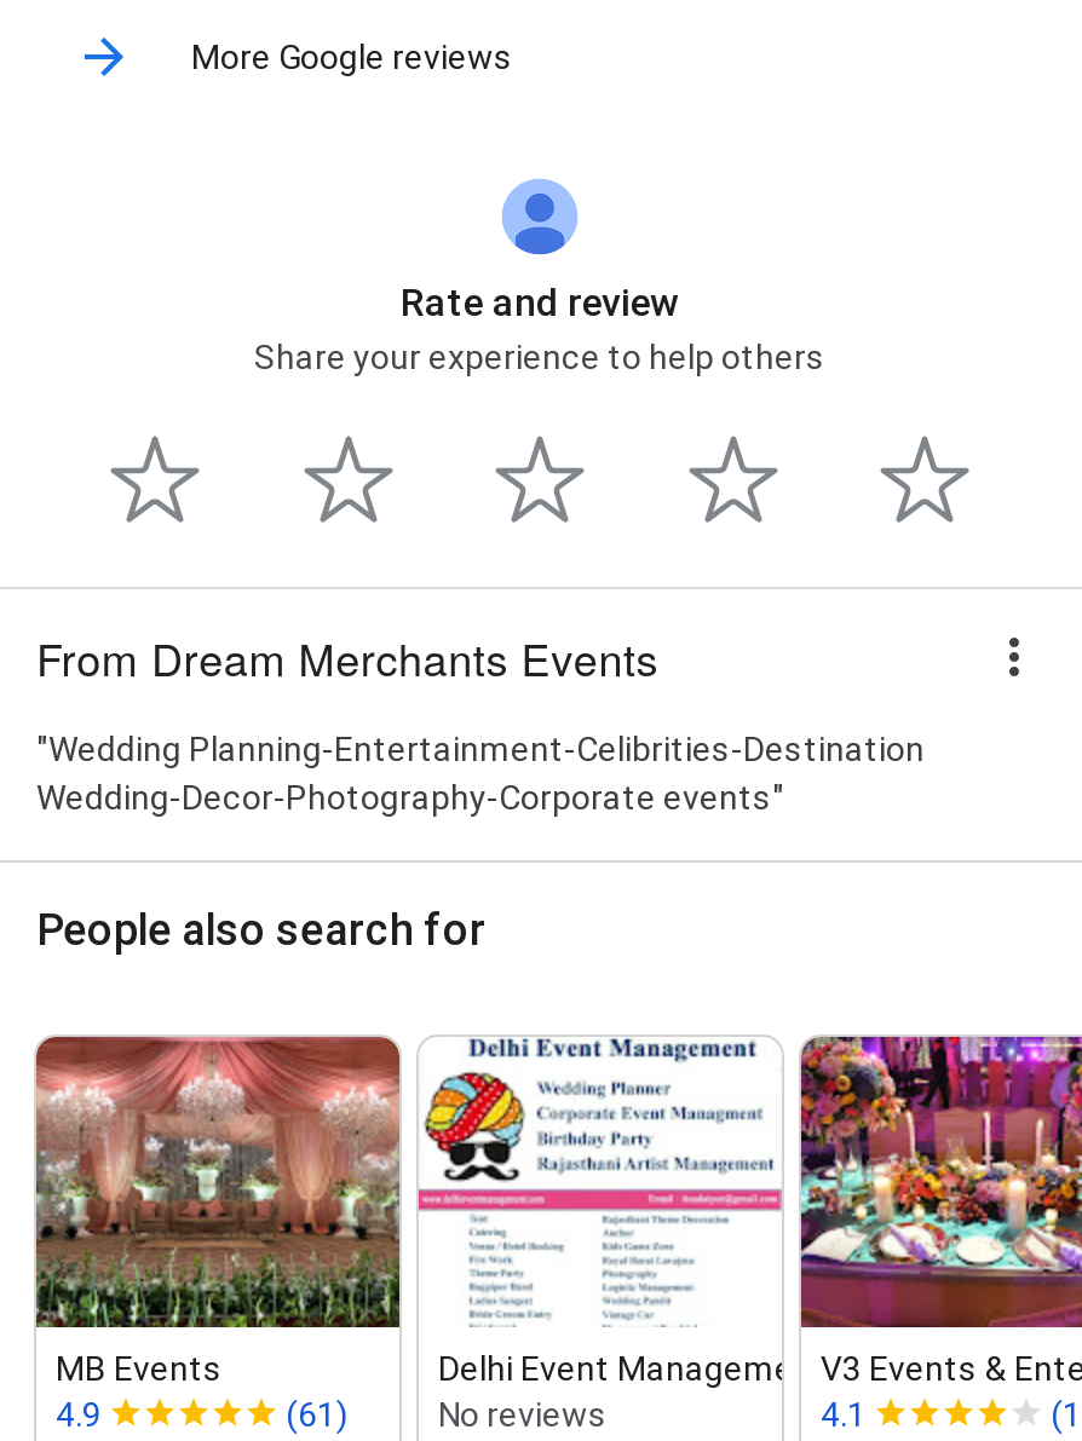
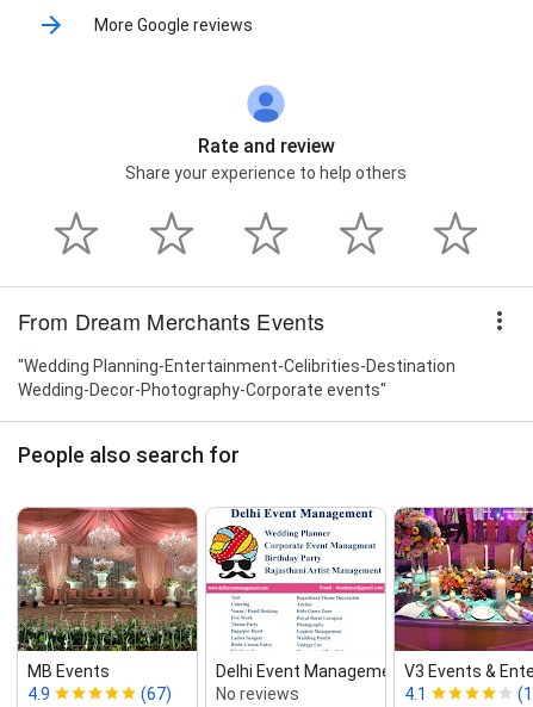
[286,1394,349,1433] (61) -> [141,684,172,703] (67)

